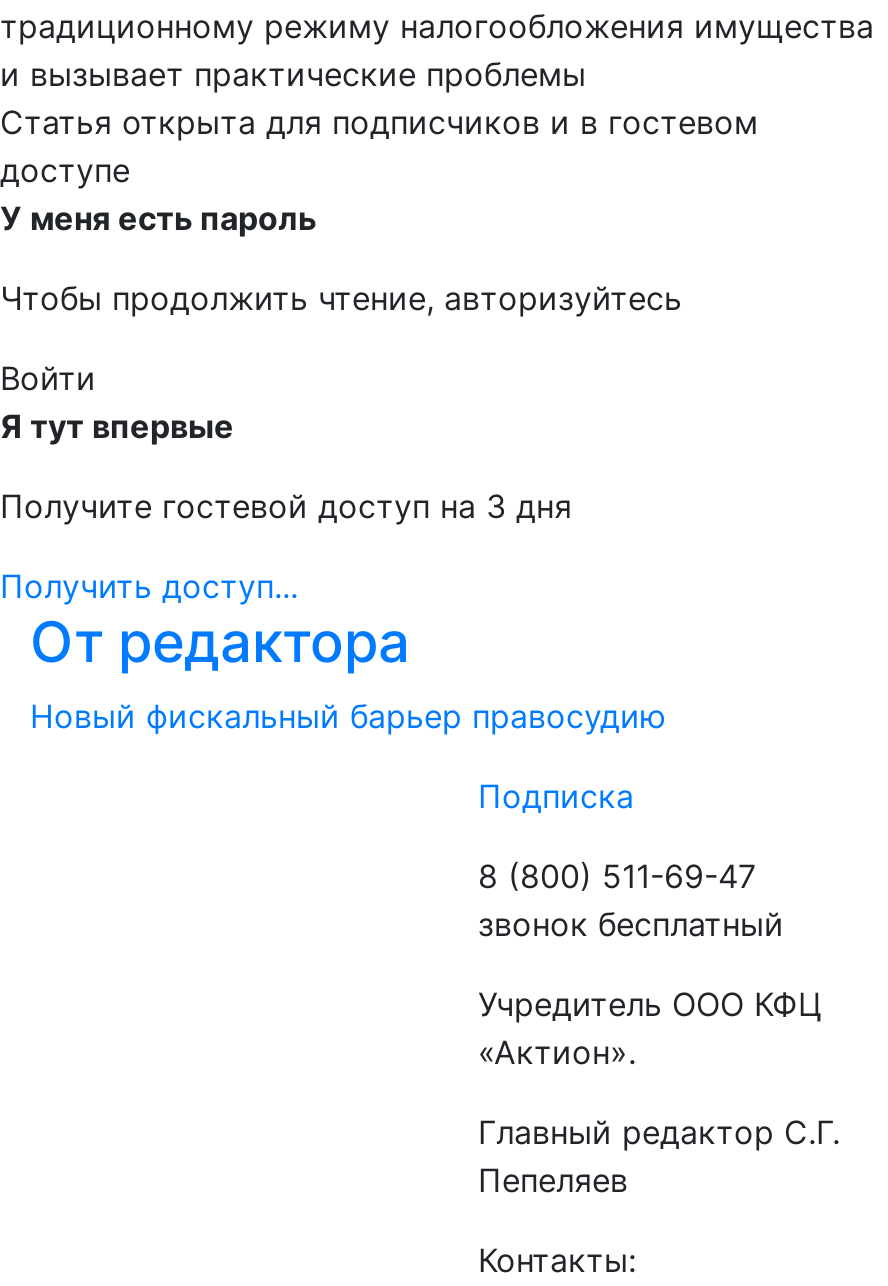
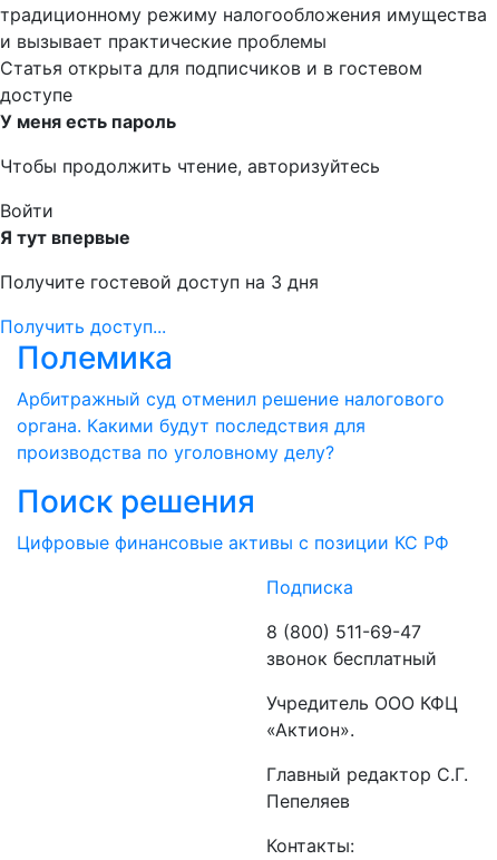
[30,608,666,736] От редактора | Новый фискальный барьер правосудию -> [17,339,449,554] Полемика | Арбитражный суд отменил решение налогового | органа. Какими будут последствия для | производства по уголовному делу? | Поиск решения | Цифровые финансовые активы с позиции КС РФ

